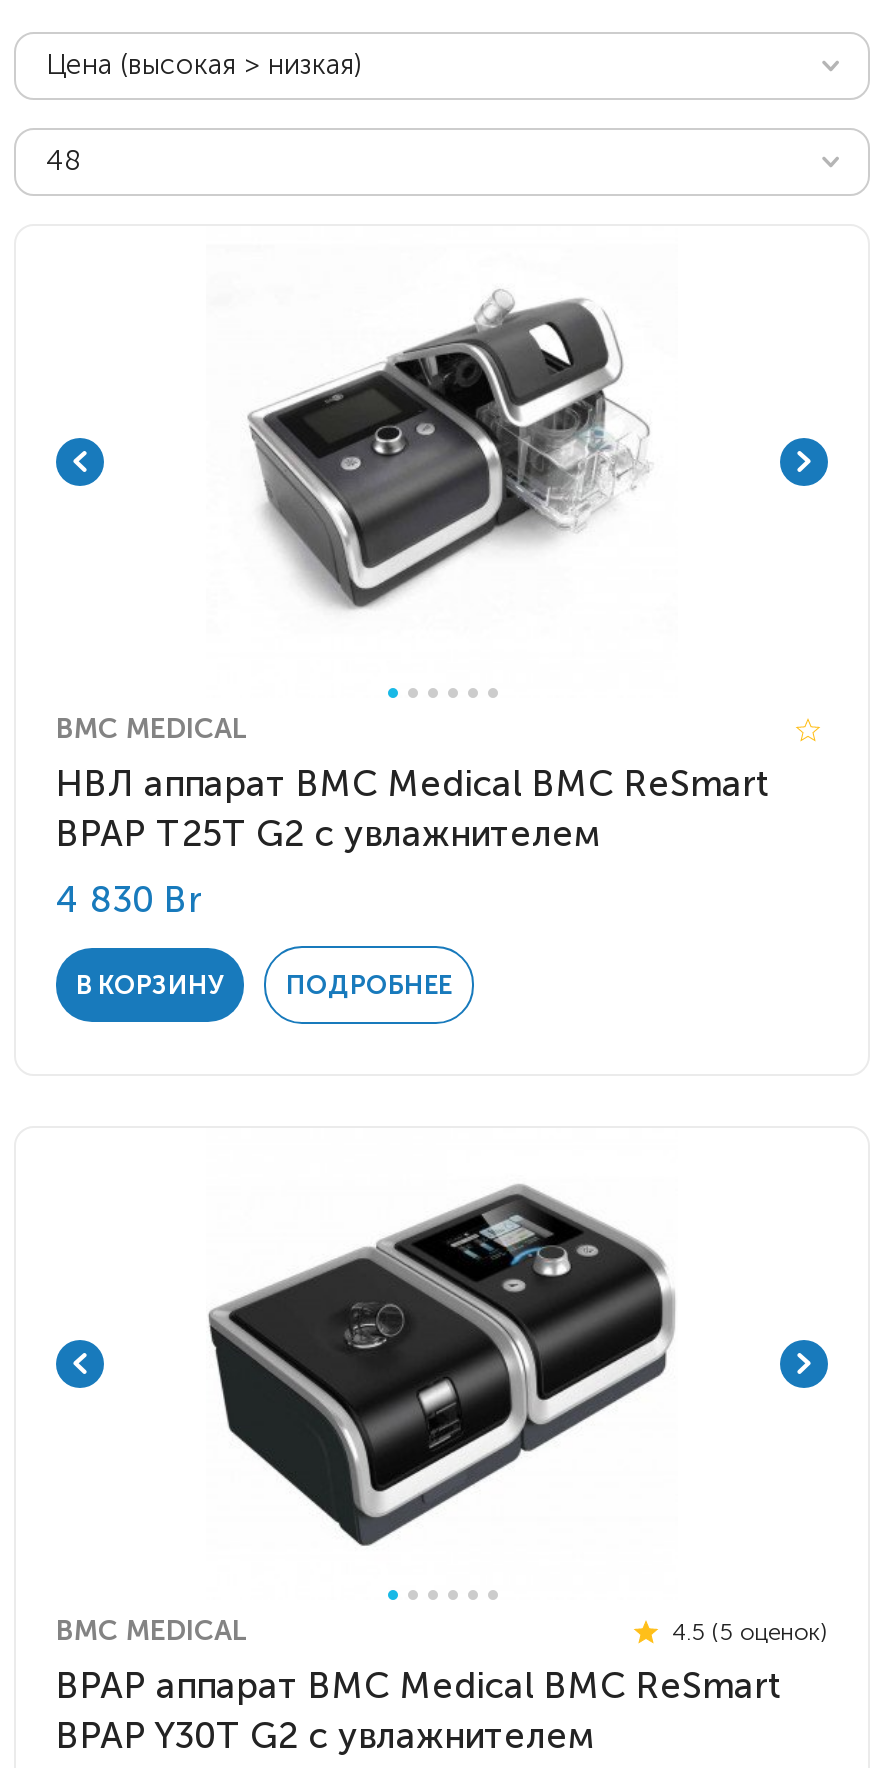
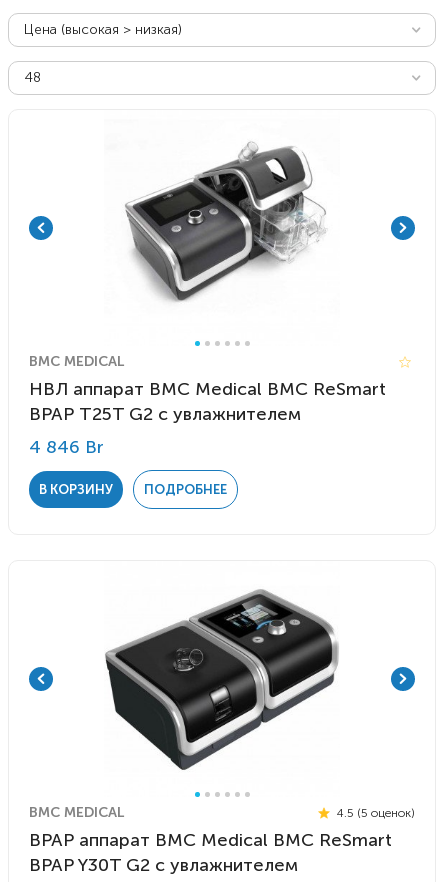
[56,878,202,922] 4 830 Br -> [29,436,104,458] 4 846 Br

